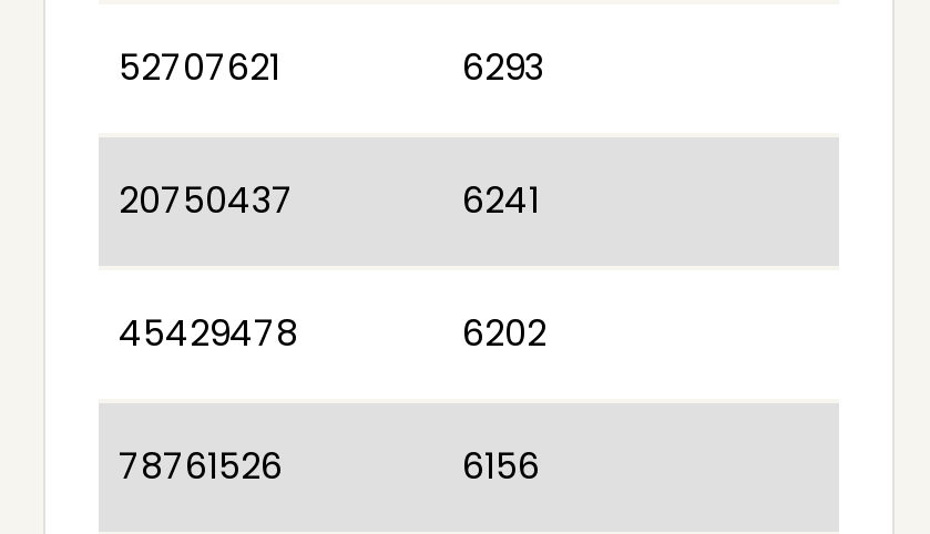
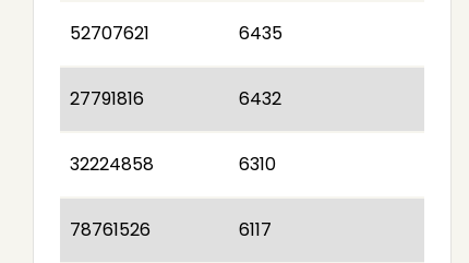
[462,42,544,93] 6293 -> [239,21,282,46] 6435
[119,175,294,226] 20750437 -> [70,86,144,111] 27791816
[462,175,540,226] 6241 -> [239,86,281,111] 6432
[119,308,298,359] 45429478 -> [70,152,154,177] 32224858
[462,308,546,359] 6202 -> [239,152,276,177] 6310
[462,441,540,492] 6156 -> [239,217,272,242] 6117

